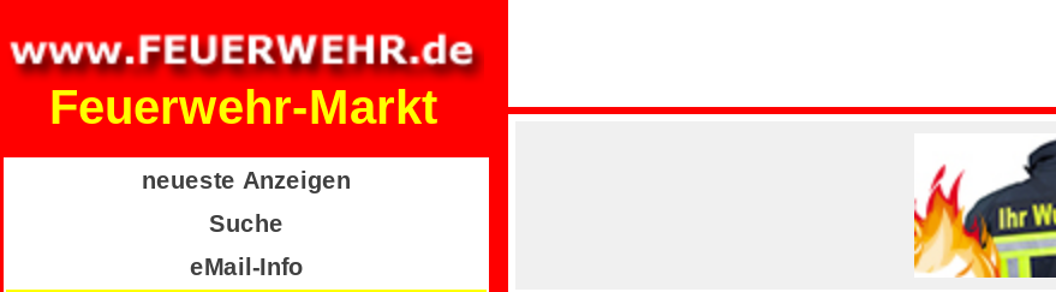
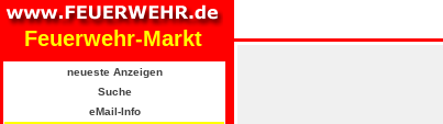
[912,138,1049,280] [image] -> none

